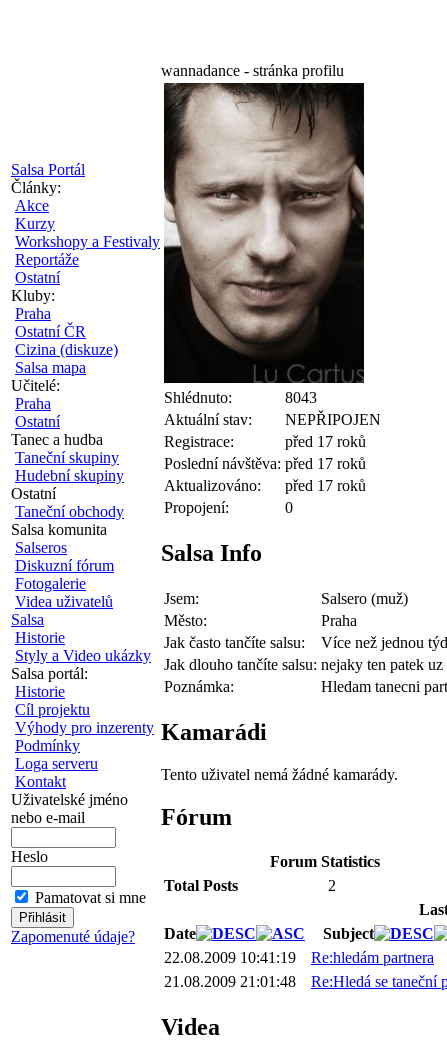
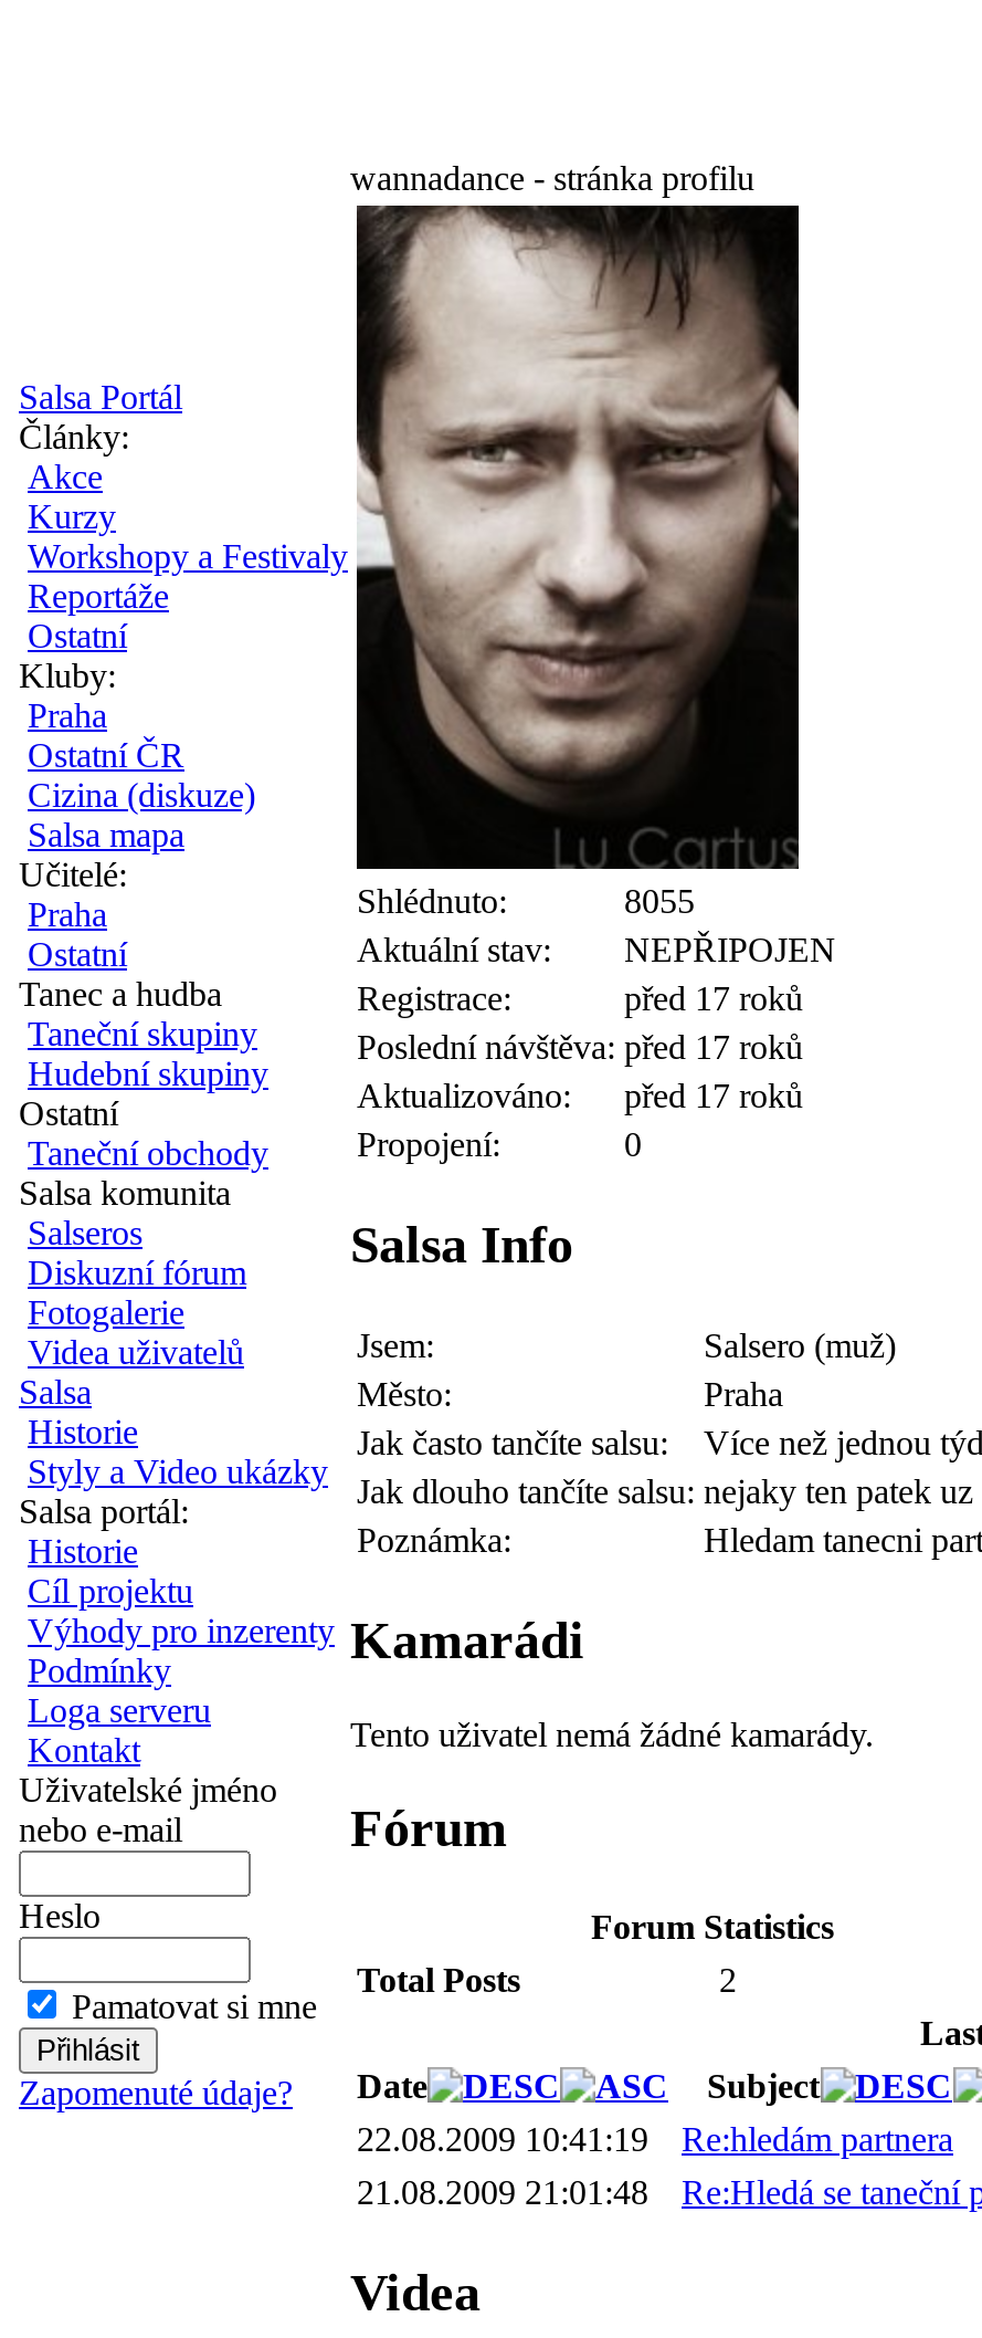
[285,389,317,406] 8043 -> [624,882,695,920] 8055

